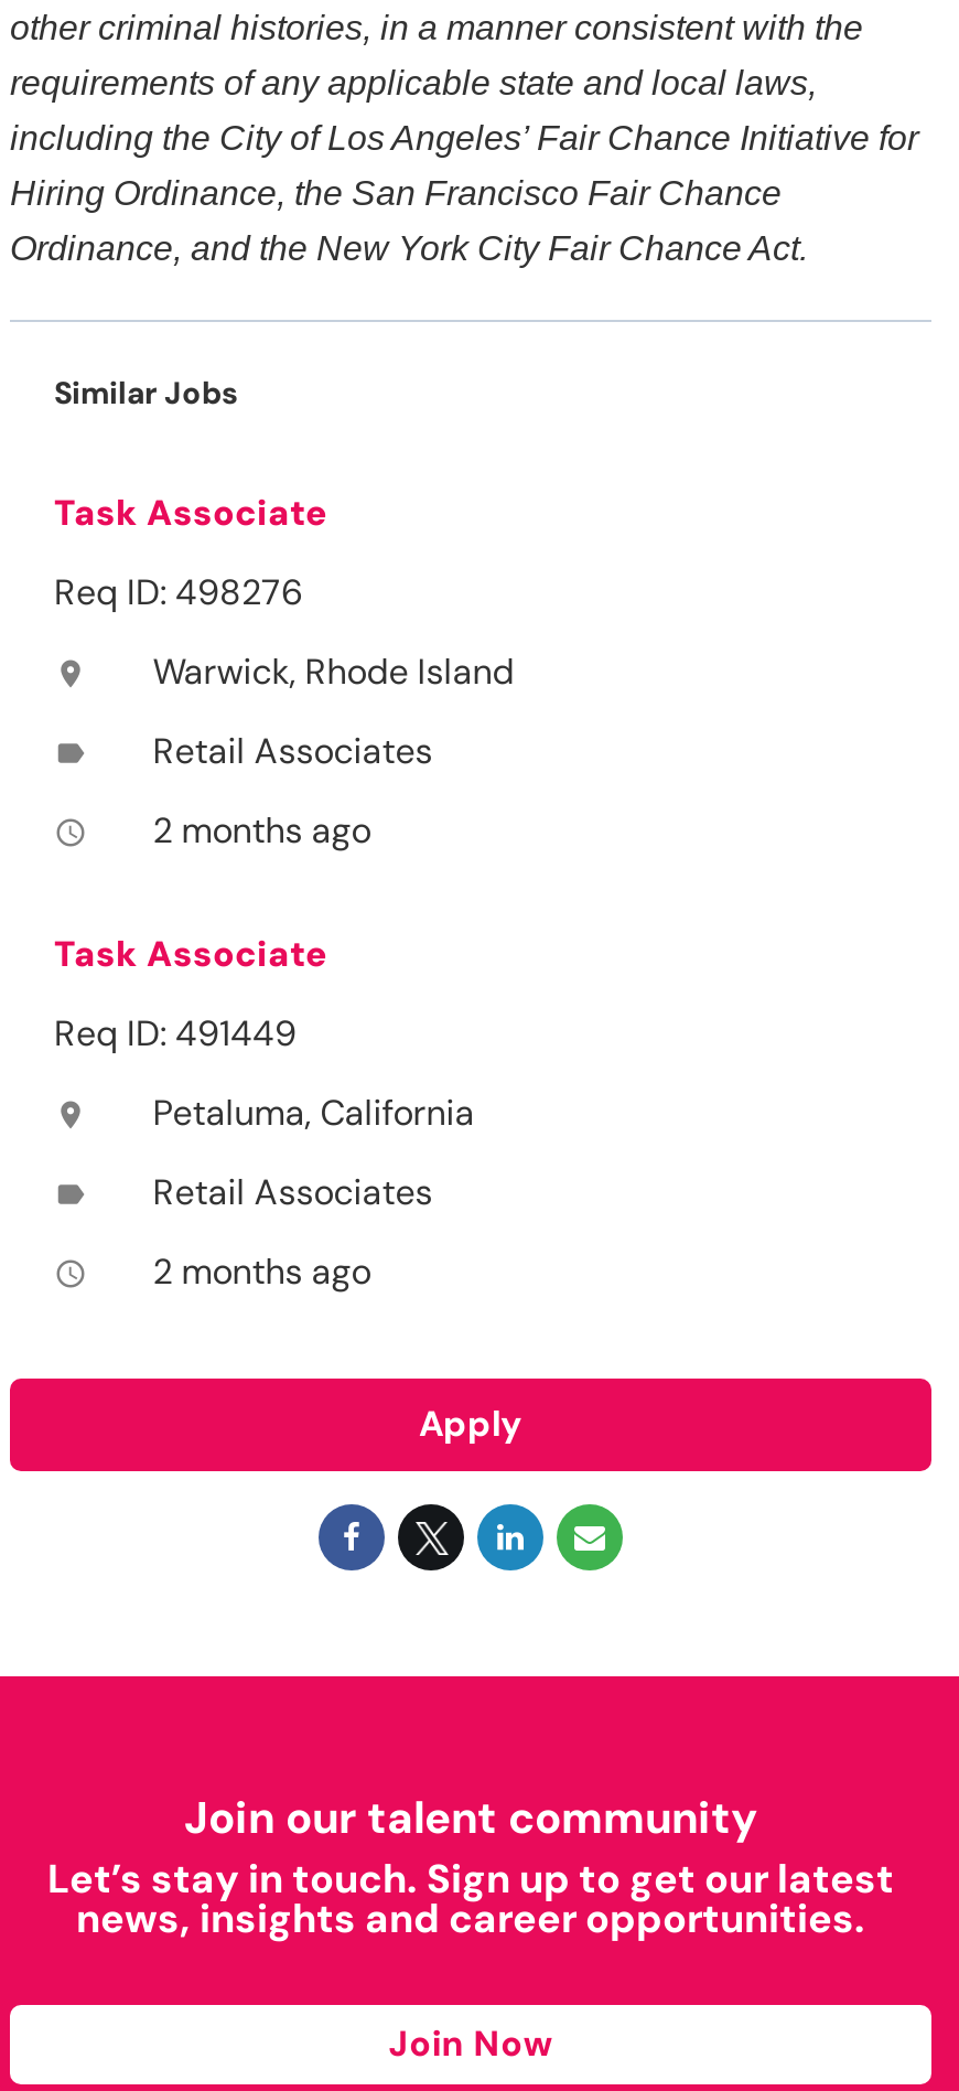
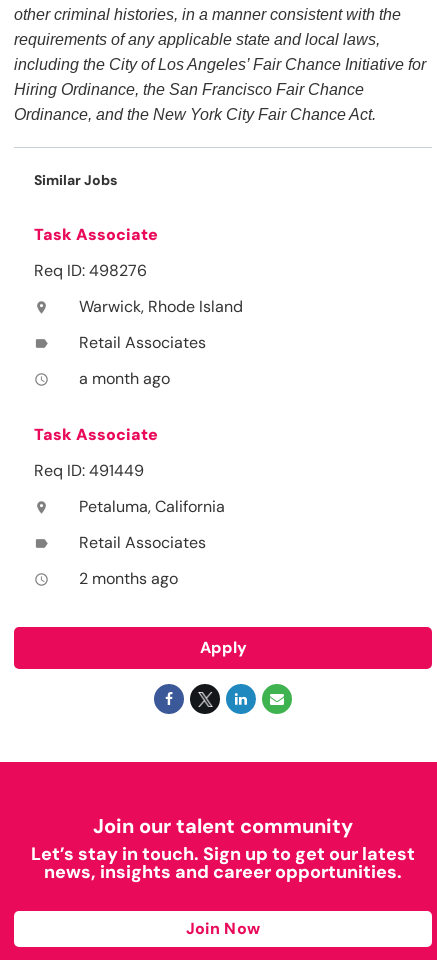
[153,808,371,854] 2 months ago -> [79,368,170,389] a month ago

